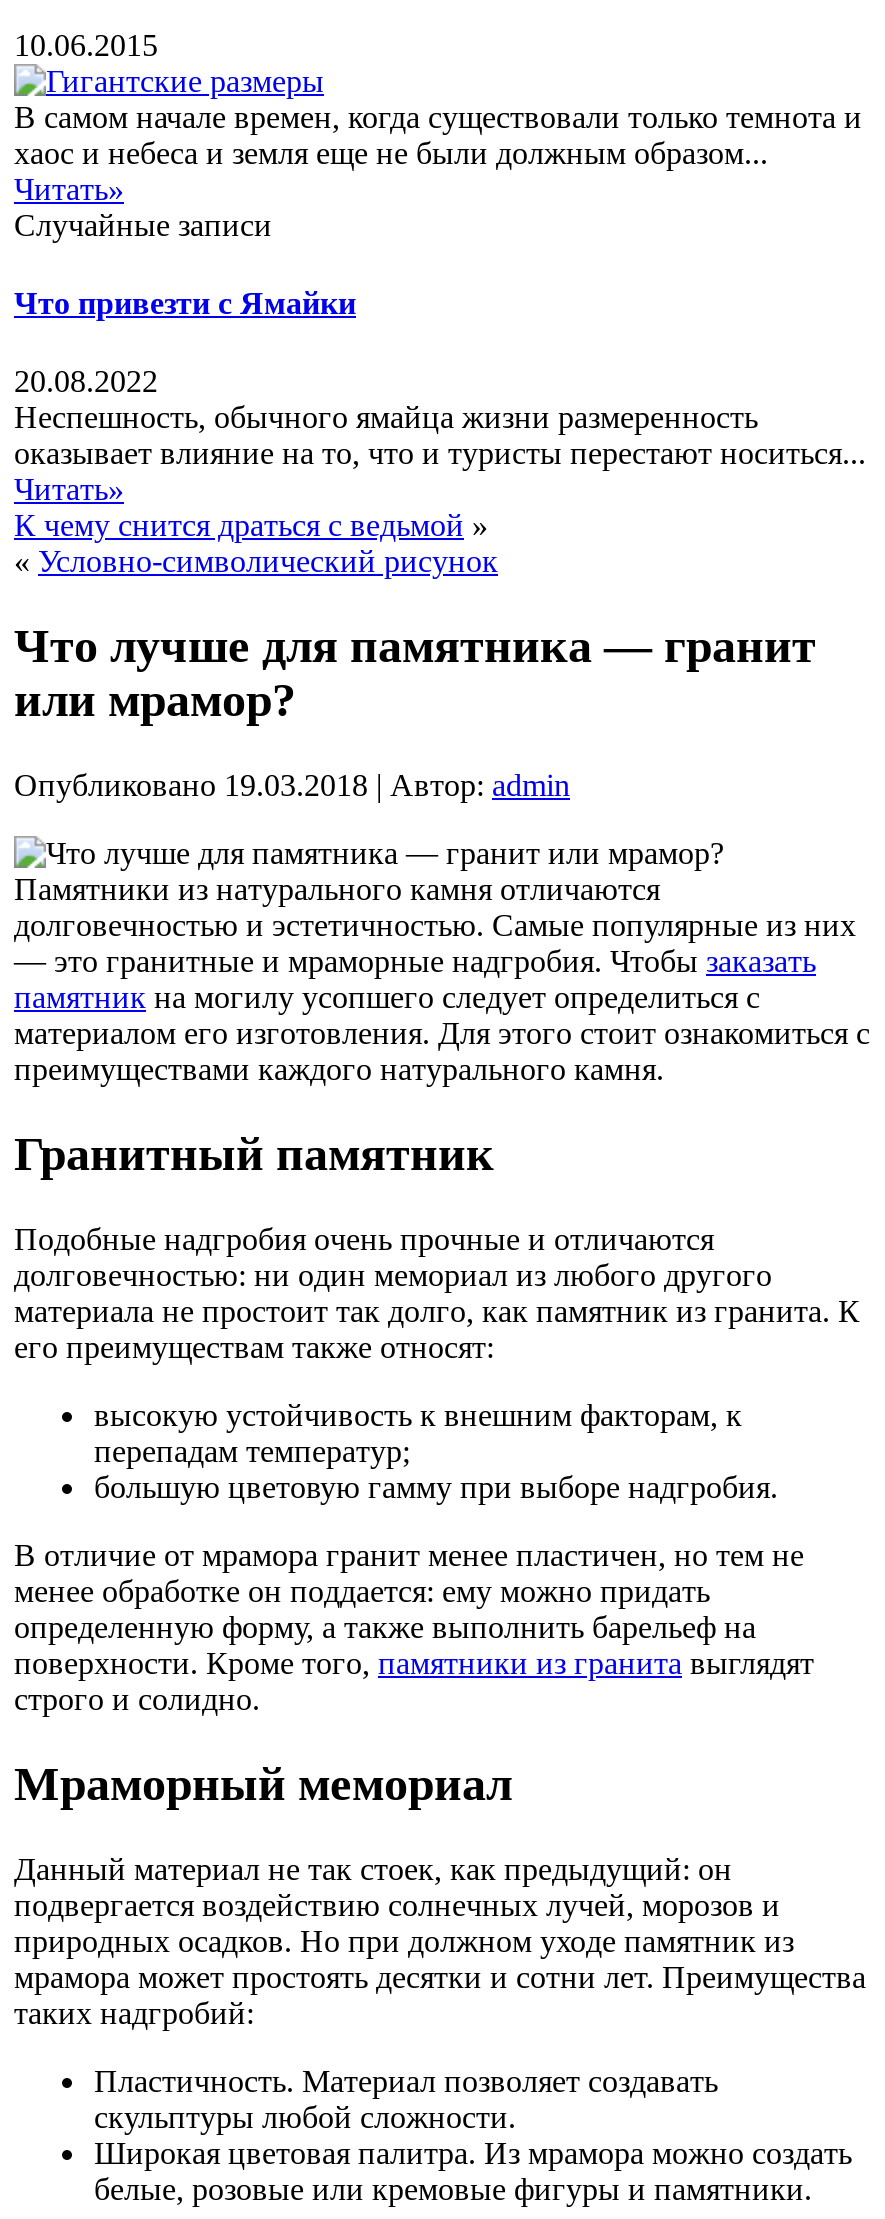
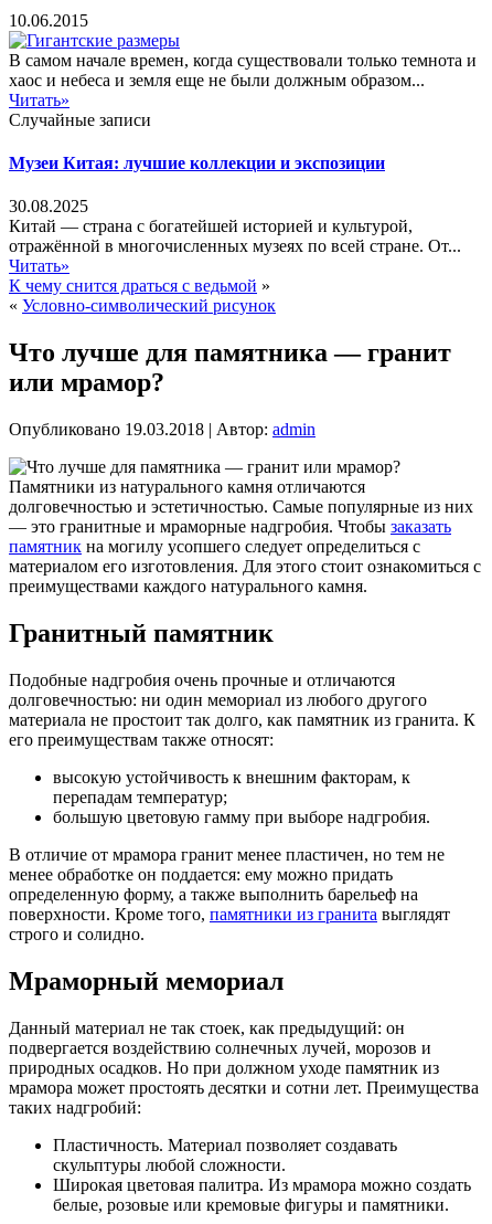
[14,286,356,320] Что привезти с Ямайки -> [9,153,385,172] Музеи Китая: лучшие коллекции и экспозиции
[14,364,866,470] 20.08.2022 | Неспешность, обычного ямайца жизни размеренность | оказывает влияние на то, что и туристы перестают носиться... -> [9,197,461,255] 30.08.2025 | Китай — страна с богатейшей историей и культурой, | отражённой в многочисленных музеях по всей стране. От...

